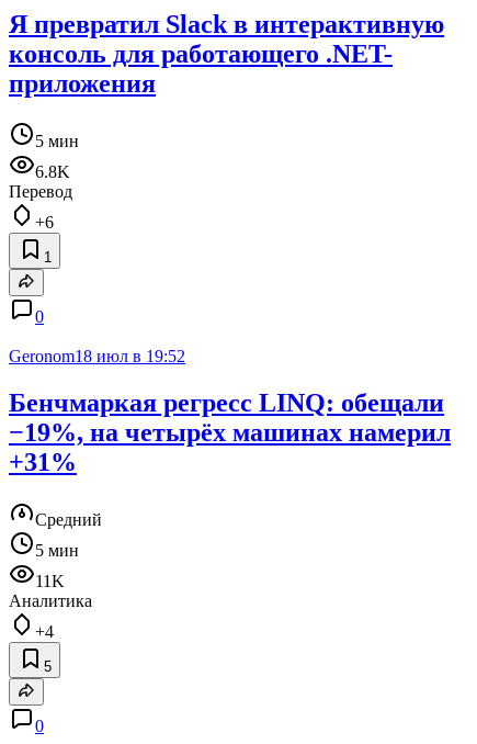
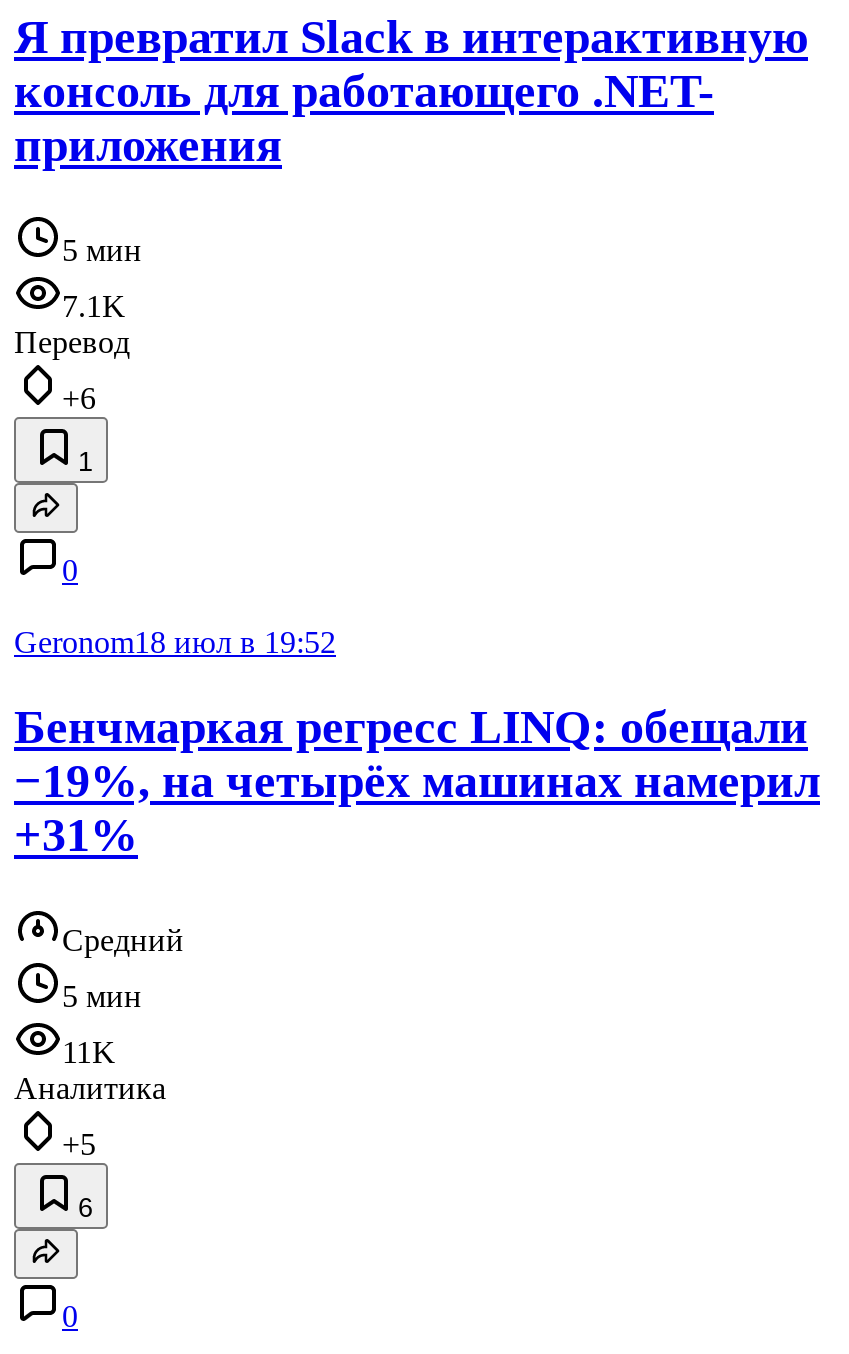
[35,163,70,181] 6.8K -> [62,289,126,323] 7.1K
[35,622,54,641] +4 -> [62,1127,96,1161] +5
[44,658,52,675] 5 -> [78,1193,92,1223] 6

